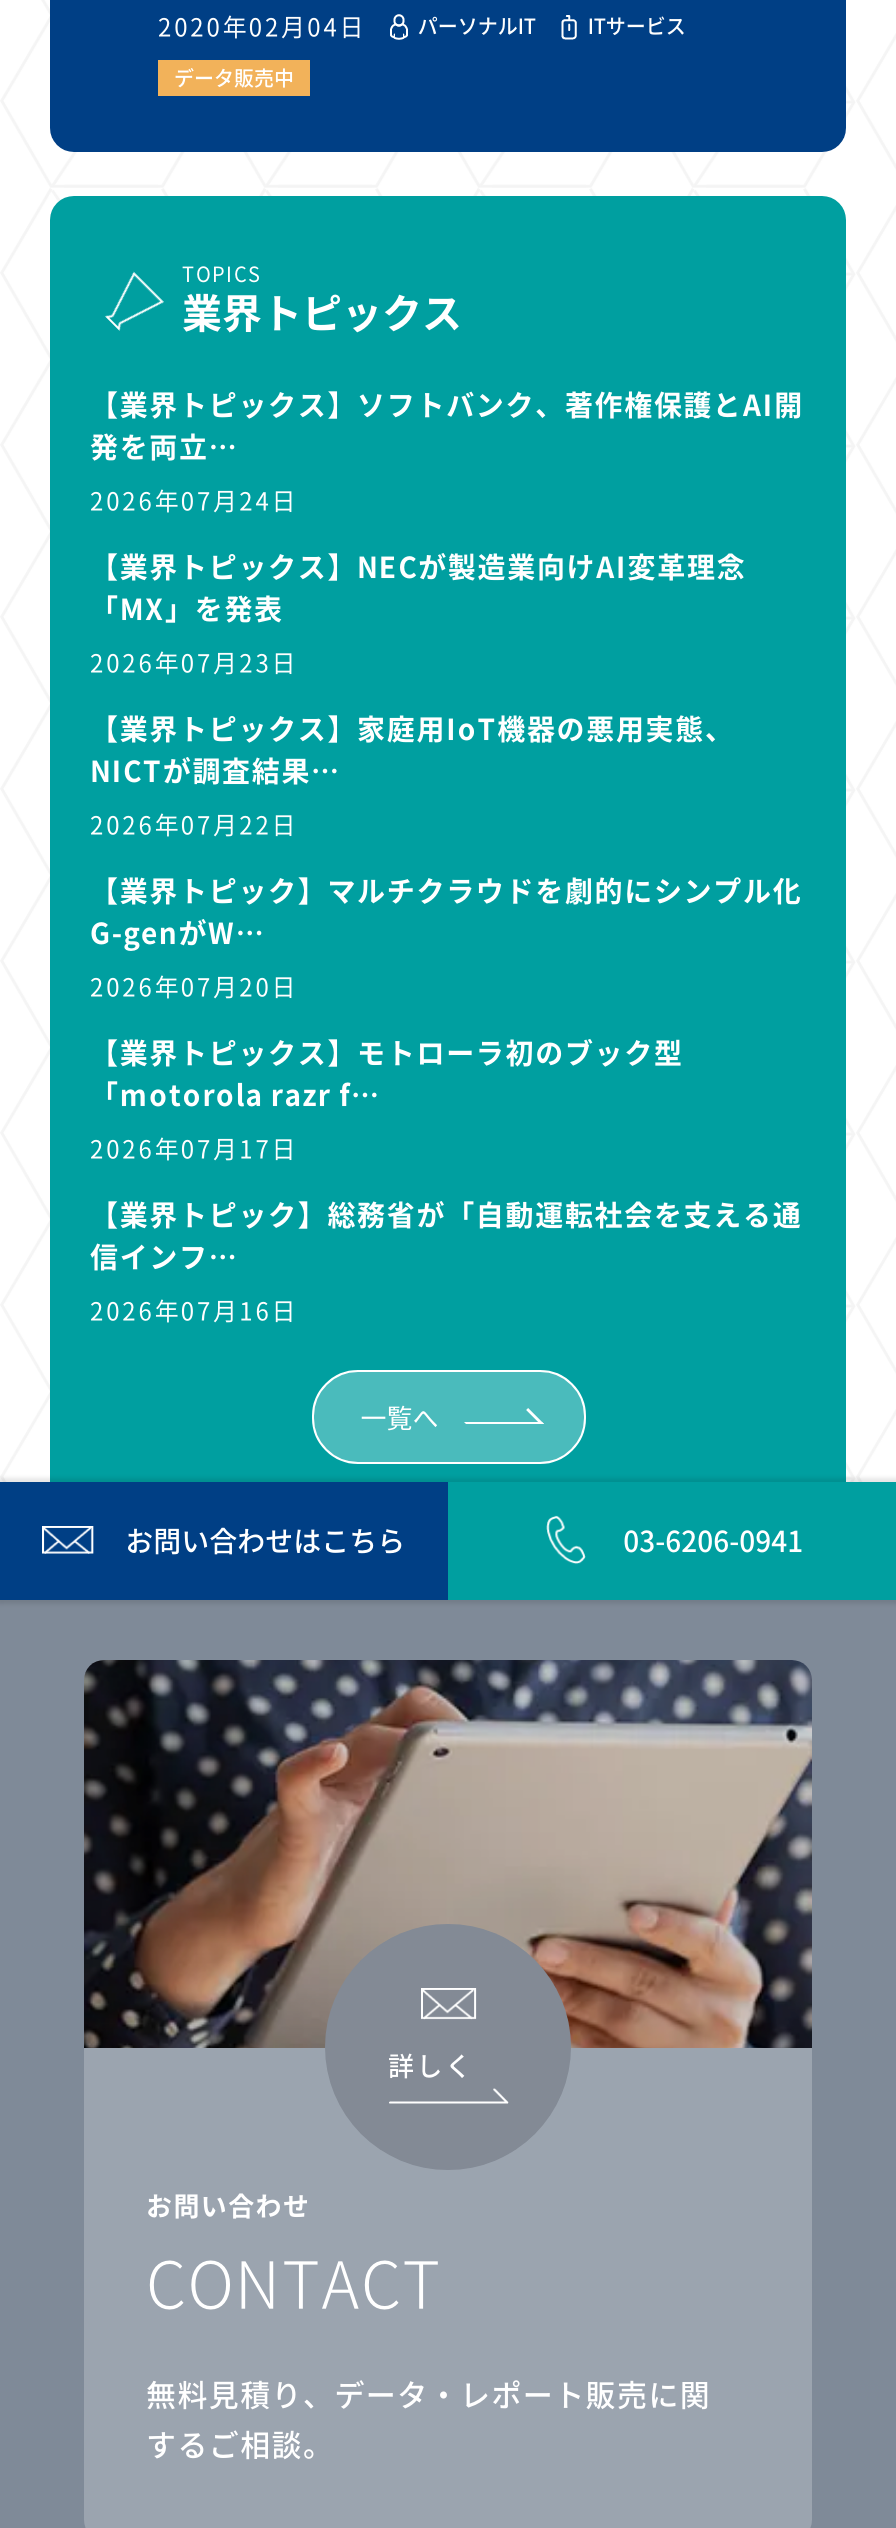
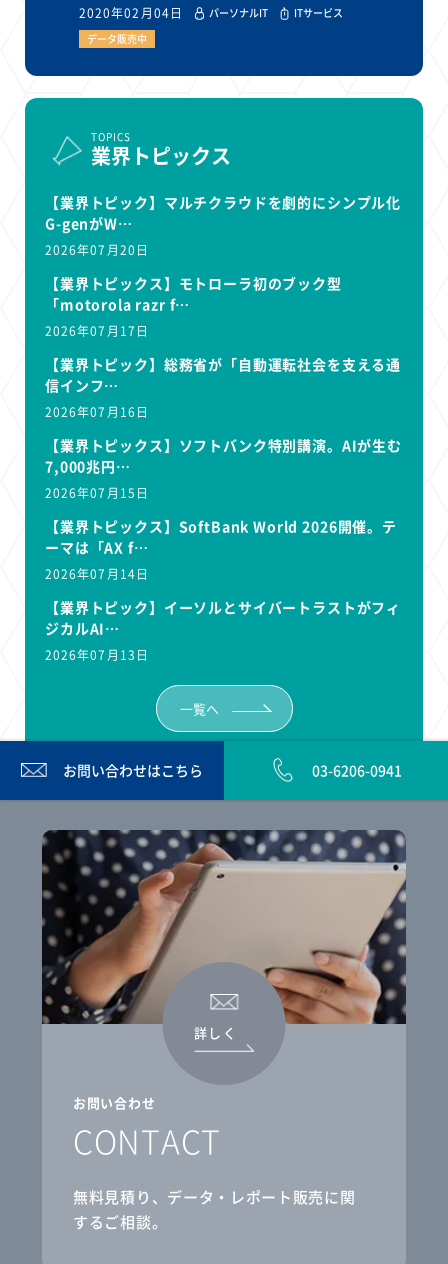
[90,383,804,841] 【業界トピックス】ソフトバンク、著作権保護とAI開 | 発を両立… | 2026年07月24日 | 【業界トピックス】NECが製造業向けAI変革理念 | 「MX」を発表 | 2026年07月23日 | 【業界トピックス】家庭用IoT機器の悪用実態、 | NICTが調査結果… | 2026年07月22日 -> none
moved [90,869,802,1327] -> [45,191,401,420]: 【業界トピック】マルチクラウドを劇的にシンプル化 | G-genがW… | 2026年07月20日 | ... | 信インフ… | 2026年07月16日
none -> [45,434,402,663] 【業界トピックス】ソフトバンク特別講演。AIが生む | 7,000兆円… | 2026年07月15日 | 【業界トピックス】SoftBank World 2026開催。テ | ーマは「AX f… | 2026年07月14日 | 【業界トピック】イーソルとサイバートラストがフィ | ジカルAI… | 2026年07月13日

